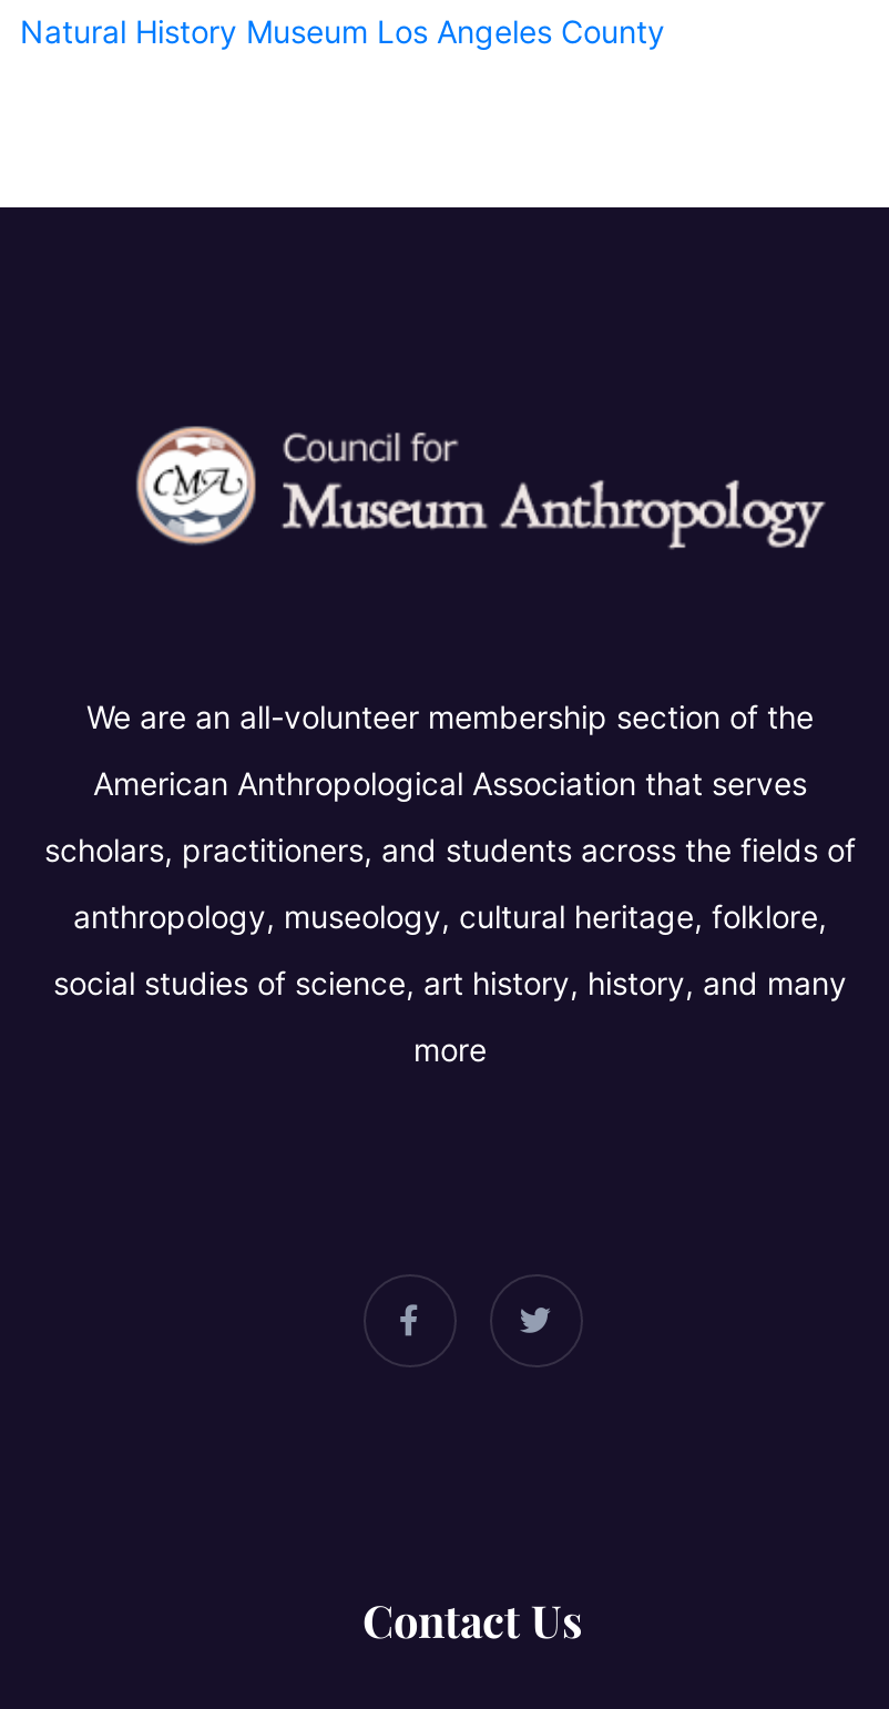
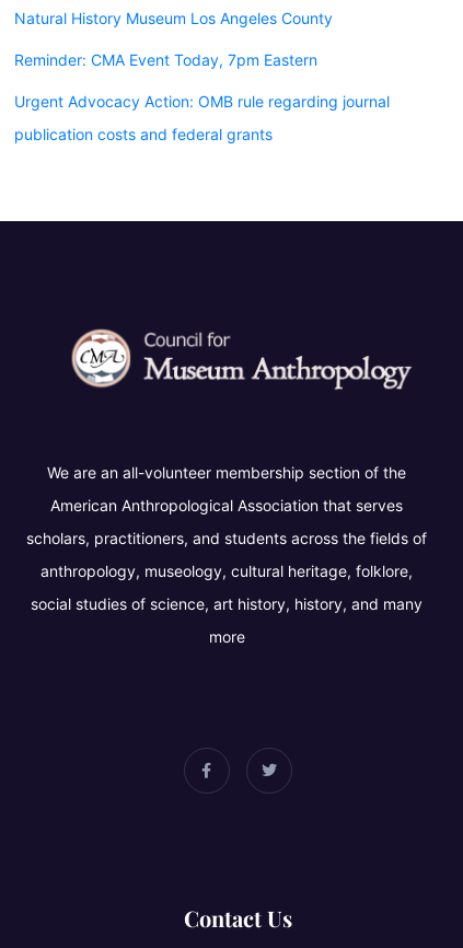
none -> [14,50,390,144] Reminder: CMA Event Today, 7pm Eastern | Urgent Advocacy Action: OMB rule regarding journal | publication costs and federal grants

